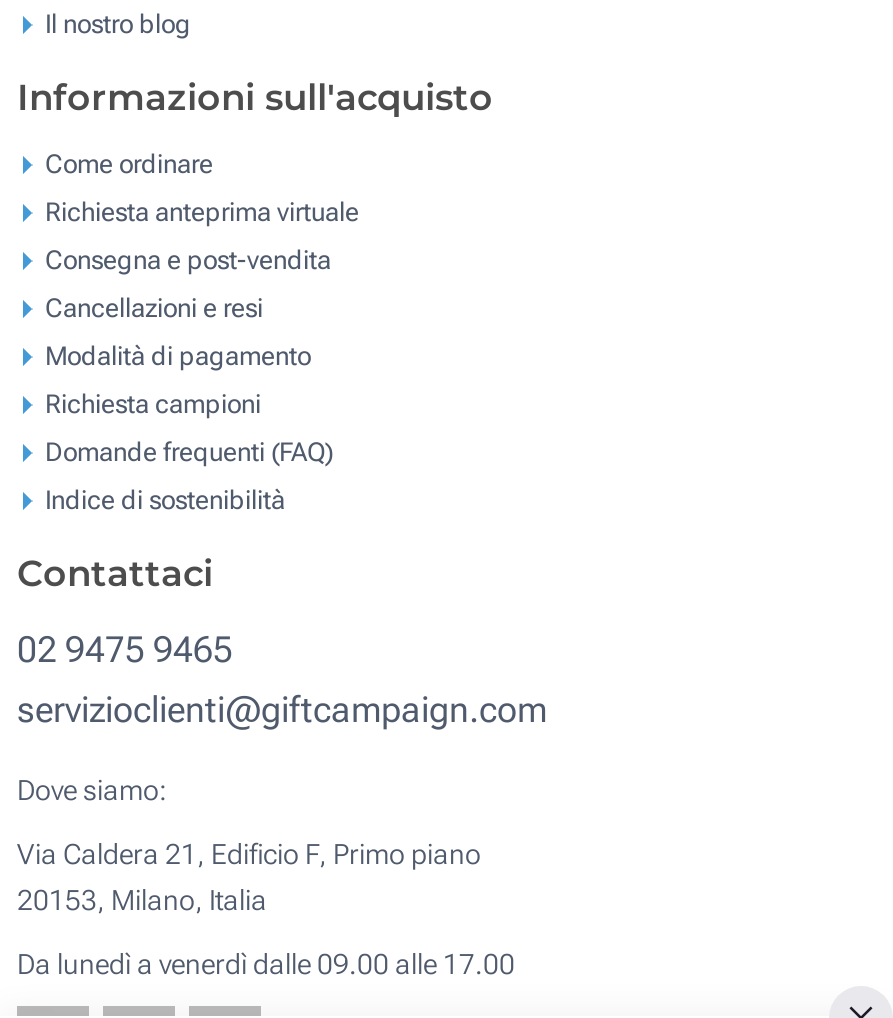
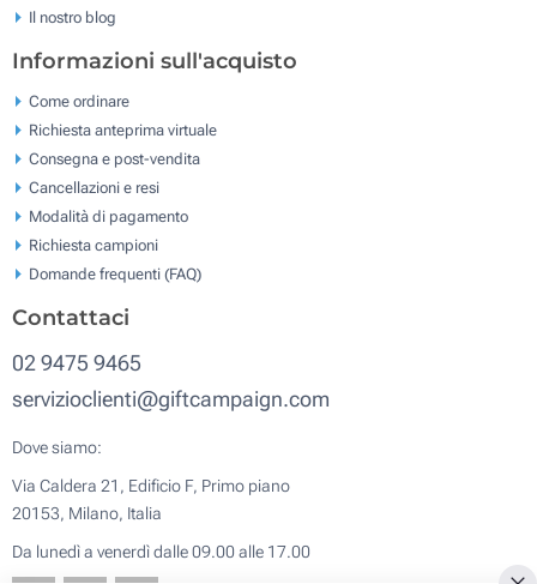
[45,485,285,515] Indice di sostenibilità -> none

